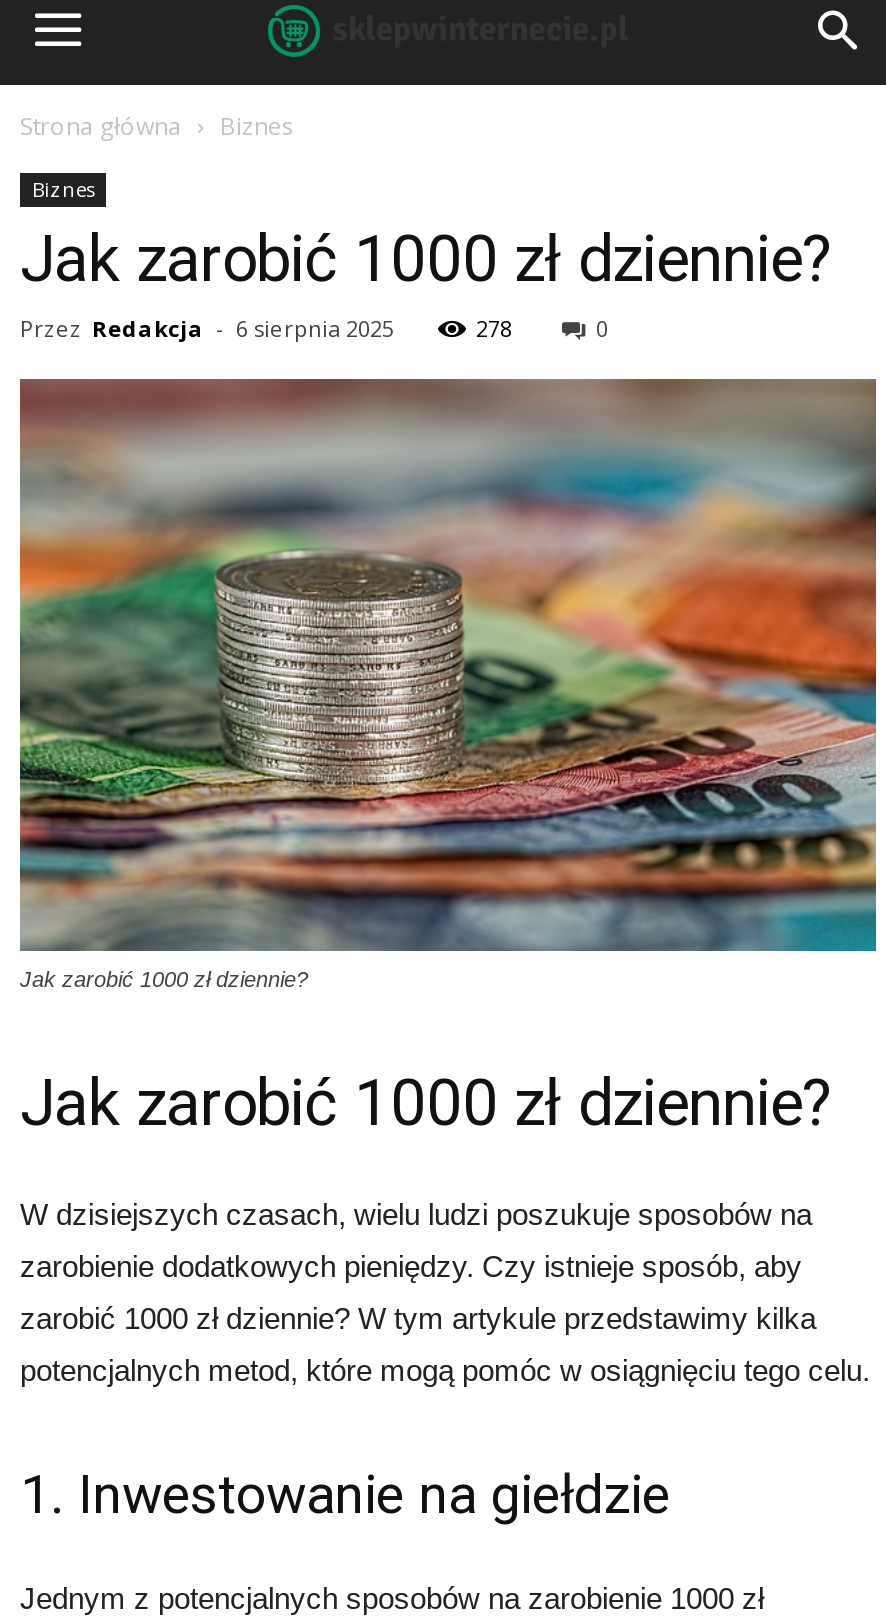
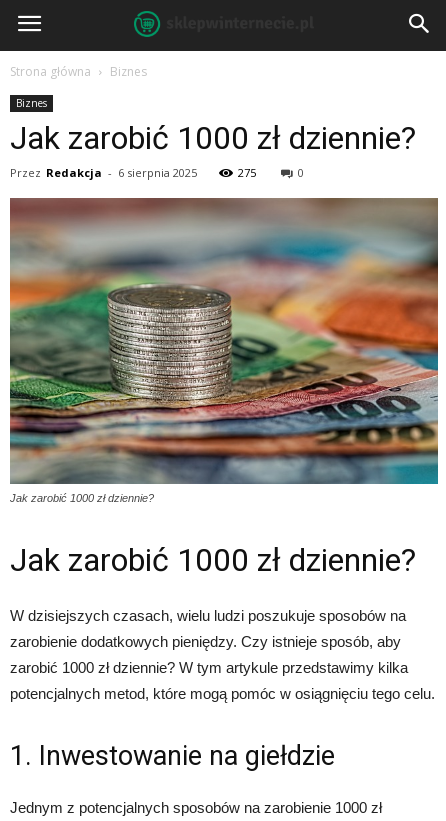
[476,313,512,343] 278 -> [238,165,256,180] 275

